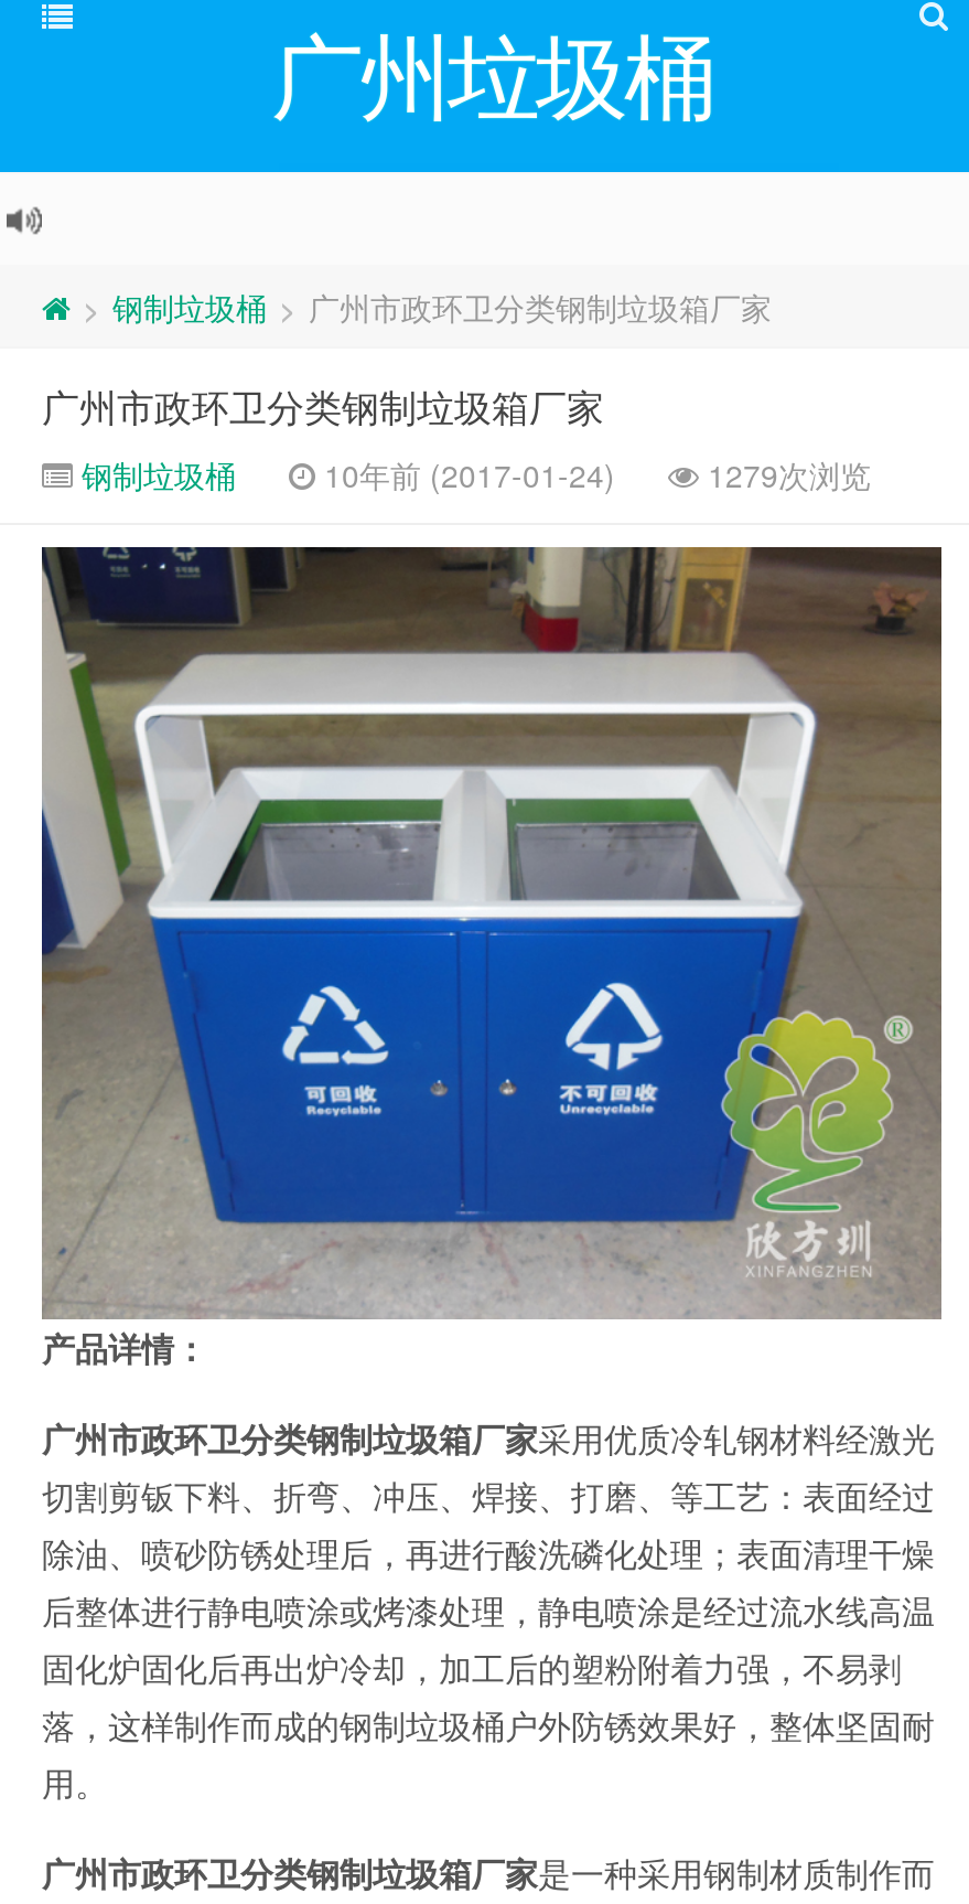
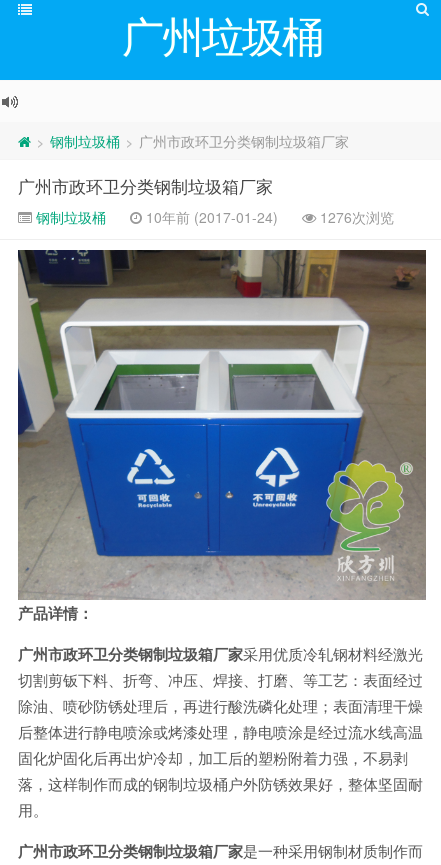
[73,452,871,496] 钢制垃圾桶 10年前 (2017-01-24) 1279次浏览 -> [32,207,394,227] 钢制垃圾桶 10年前 (2017-01-24) 1276次浏览

